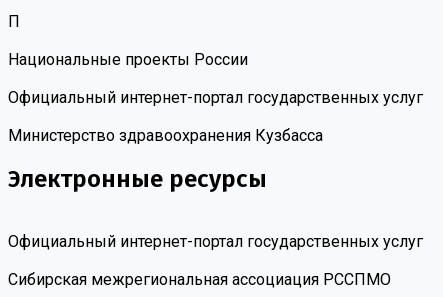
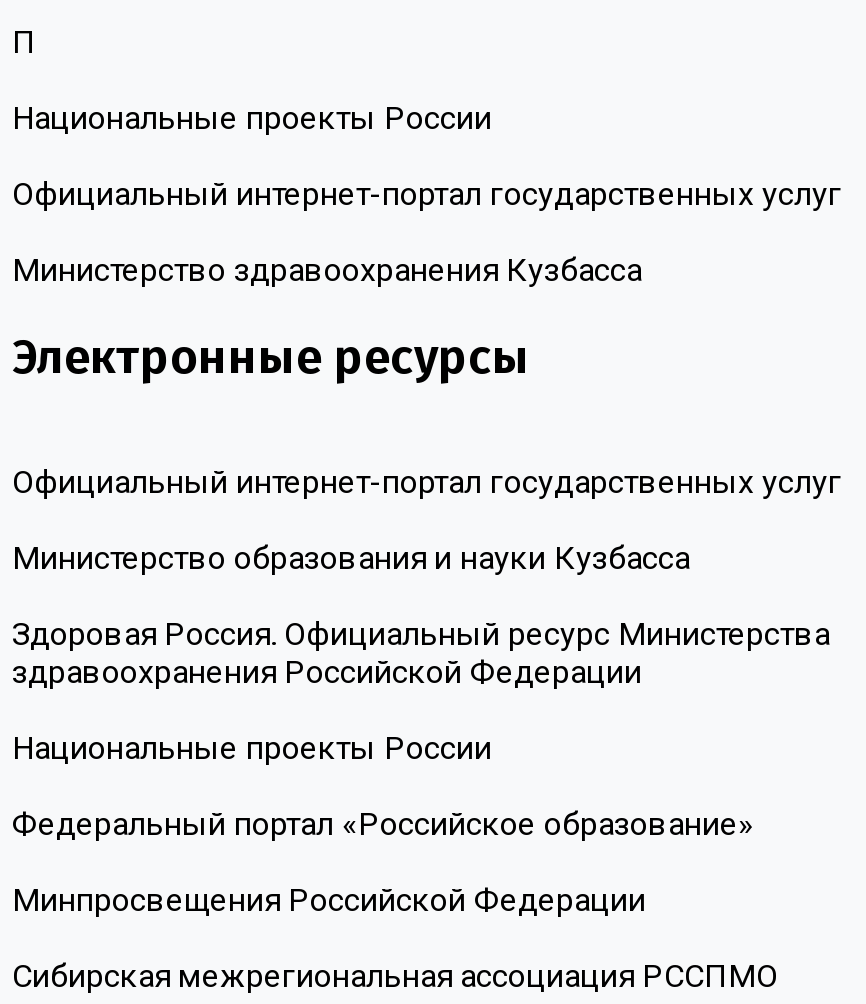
none -> [12,538,830,918] Министерство образования и науки Кузбасса | Здоровая Россия. Официальный ресурс Министерства | здравоохранения Российской Федерации | Национальные проекты России | Федеральный портал «Российское образование» | Минпросвещения Российской Федерации

